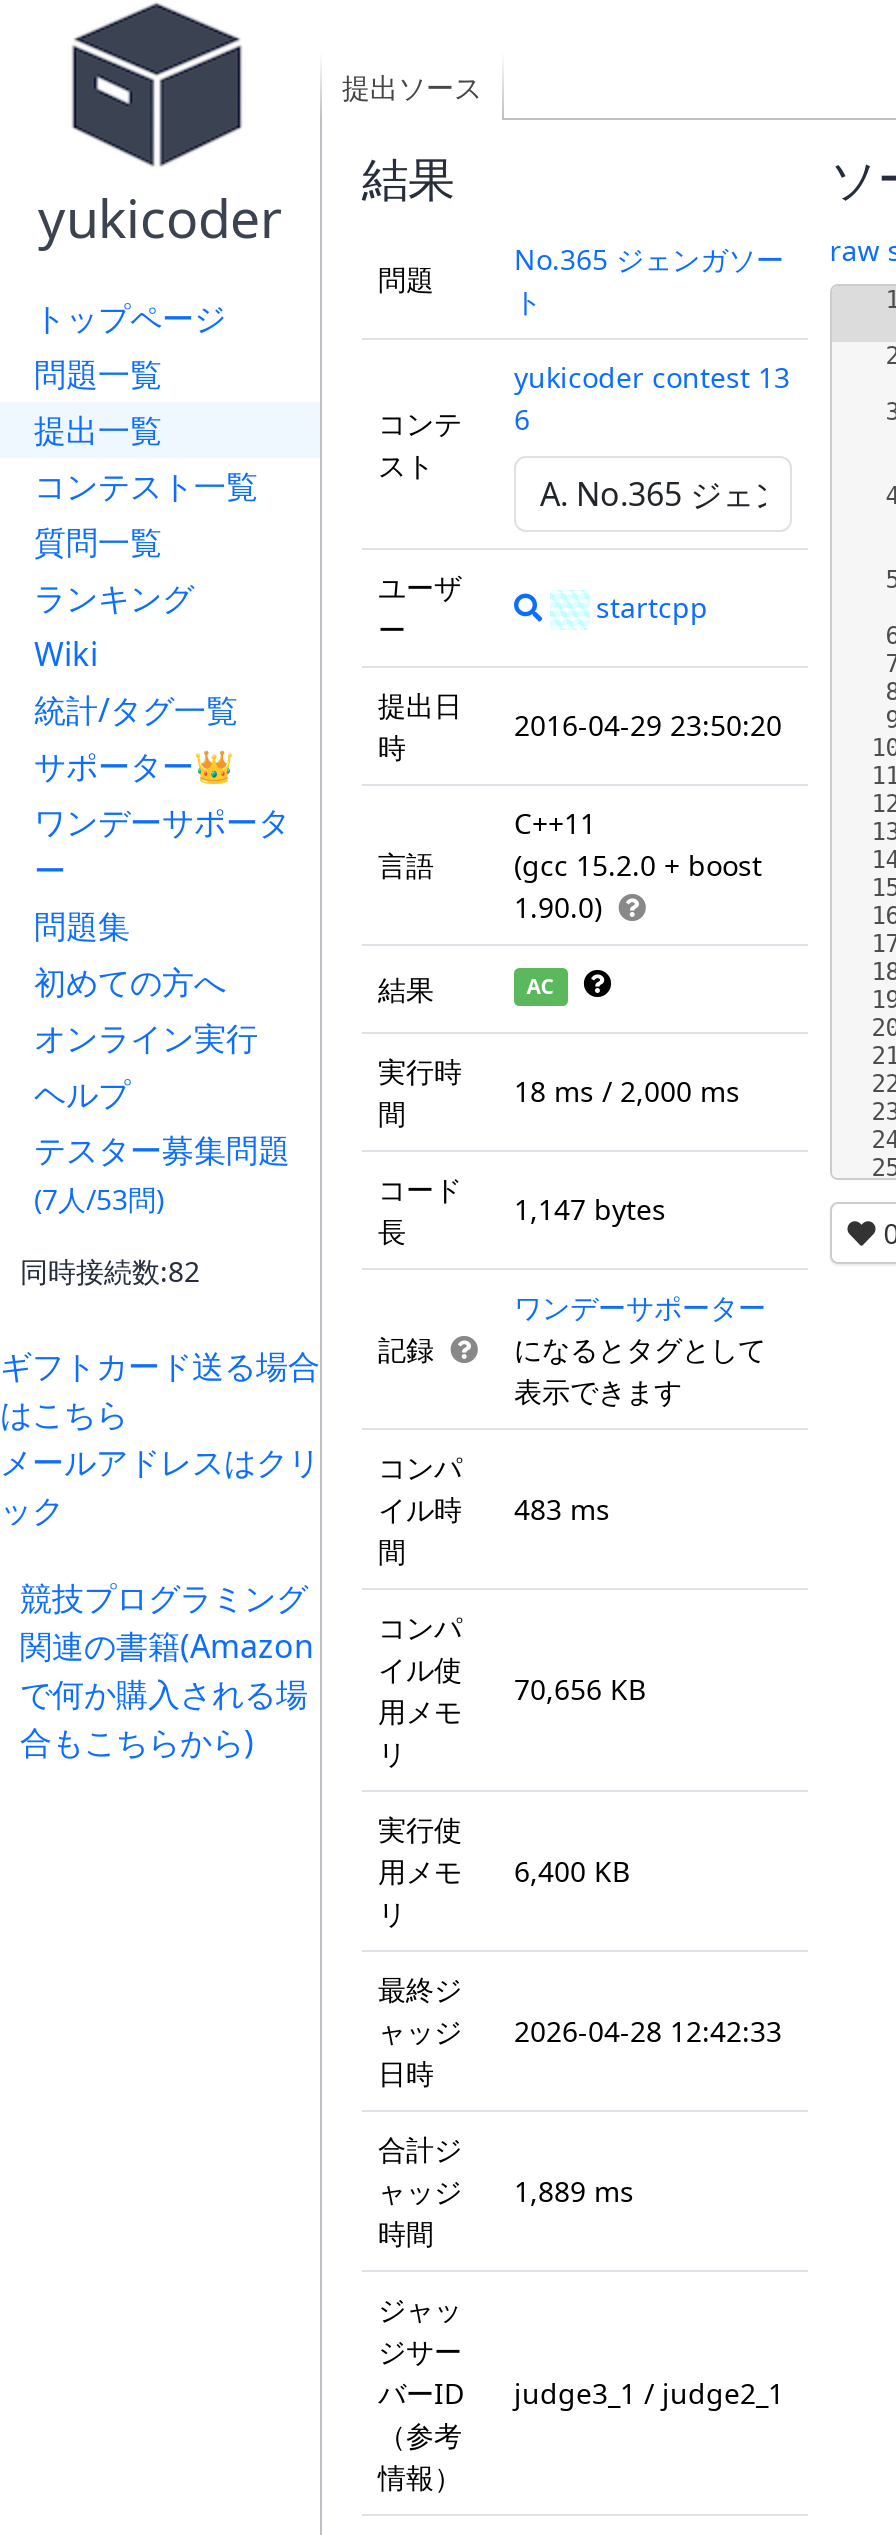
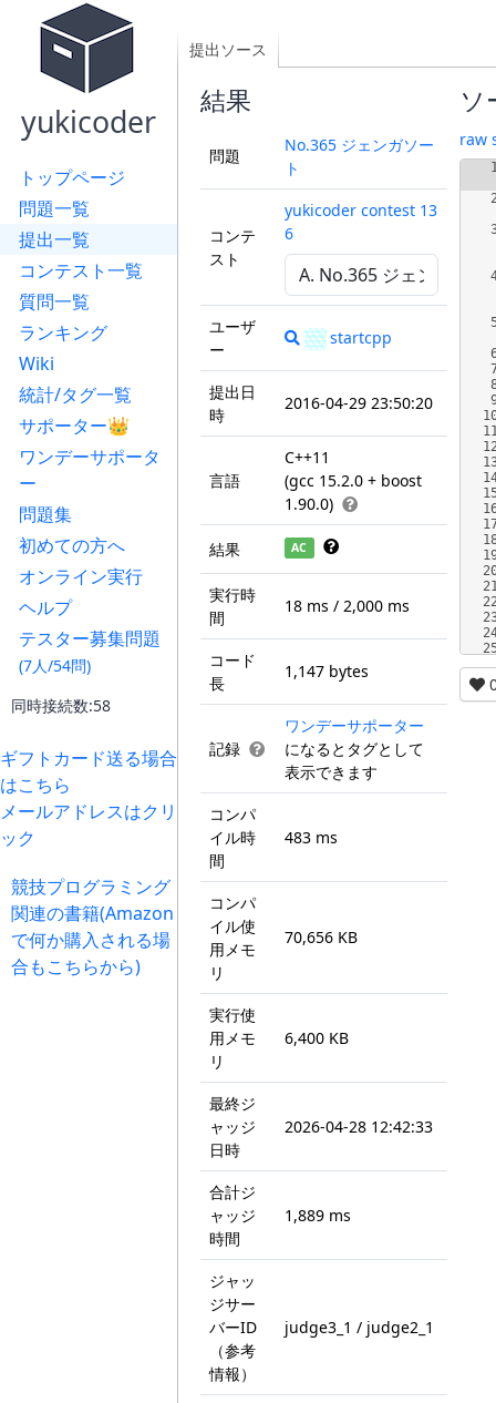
[34,1180,164,1218] (7人/53問) -> [19,655,91,676] (7人/54問)
[20,1252,200,1290] 同時接続数:82 -> [11,695,111,716] 同時接続数:58

